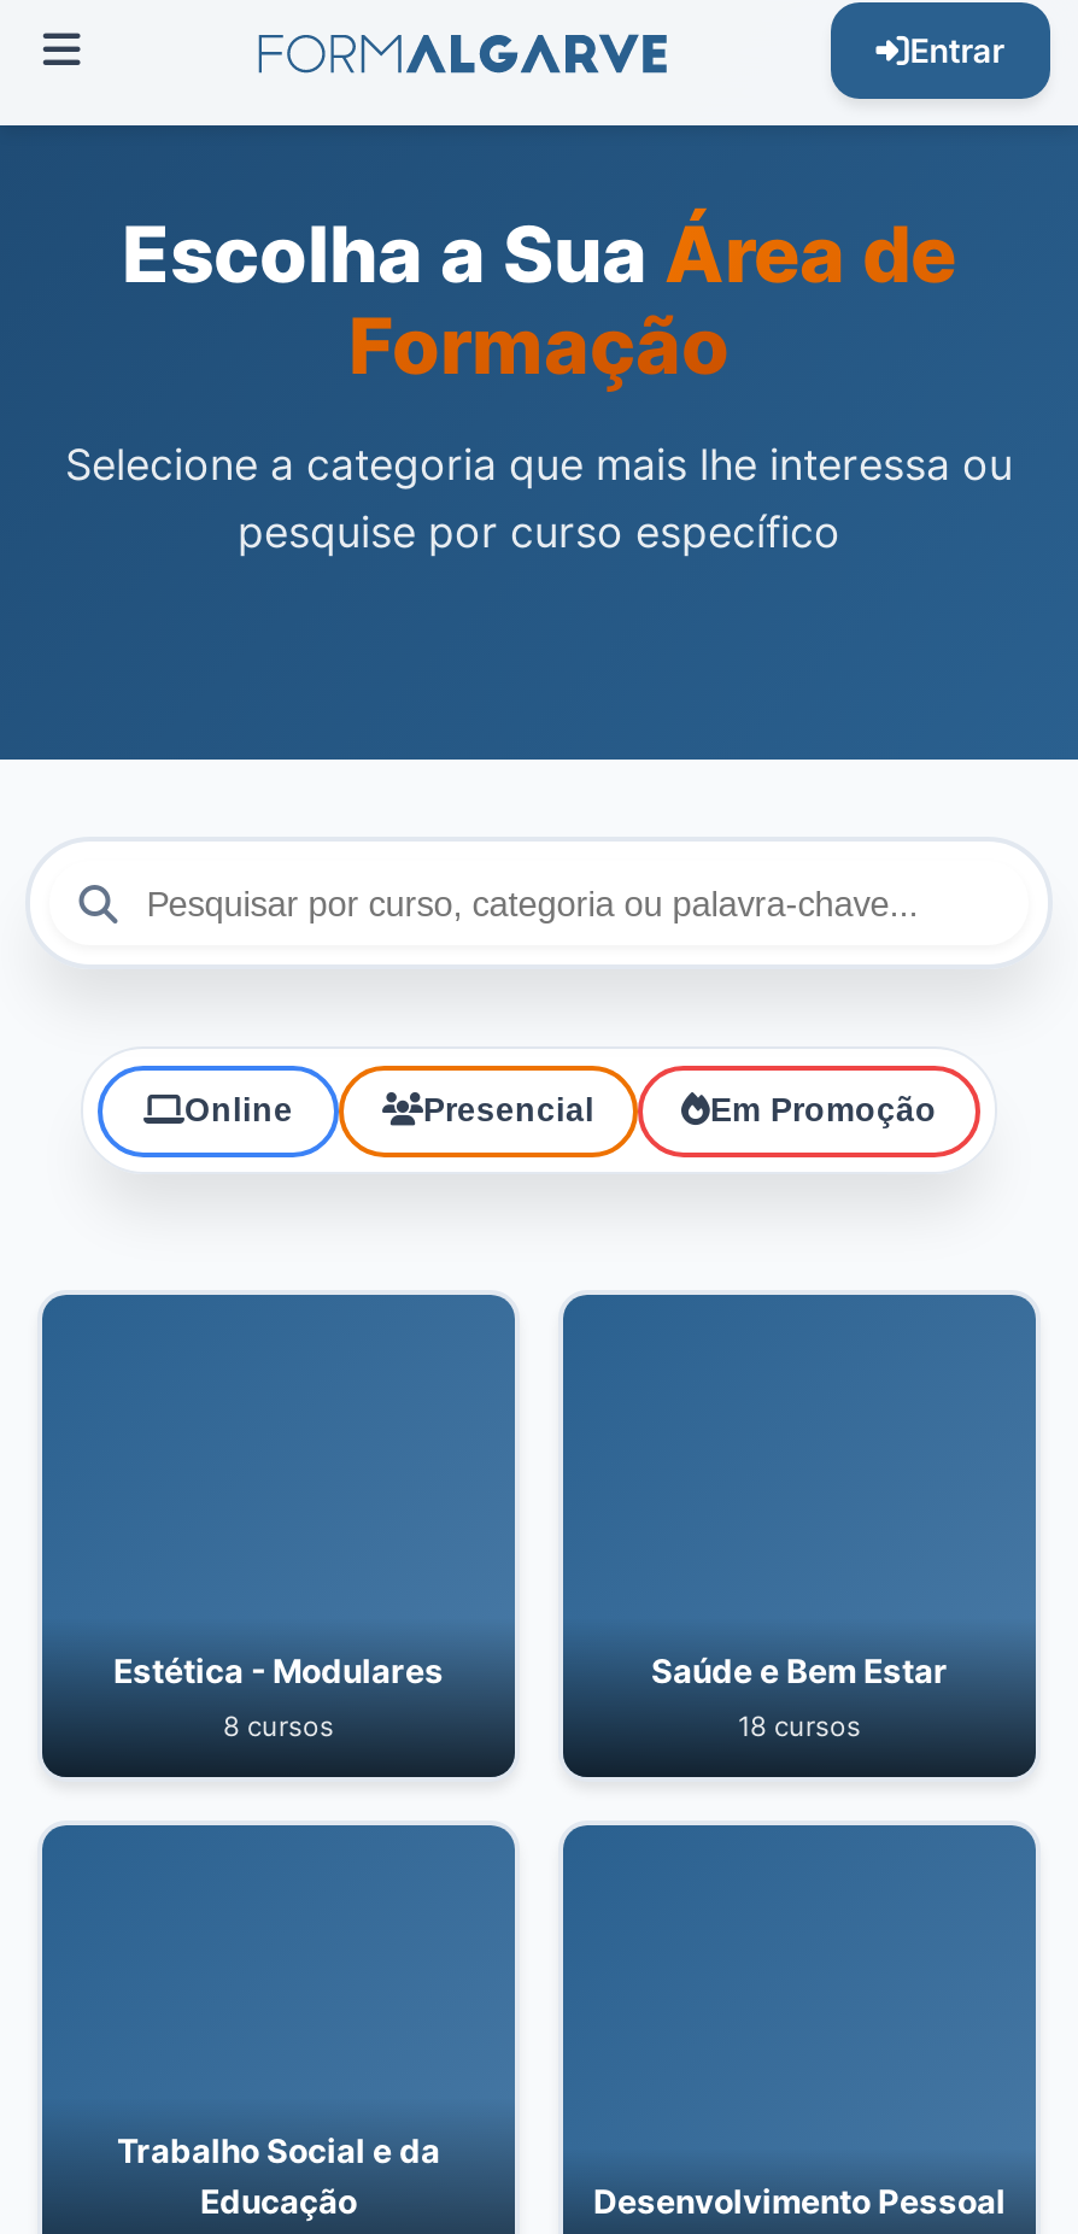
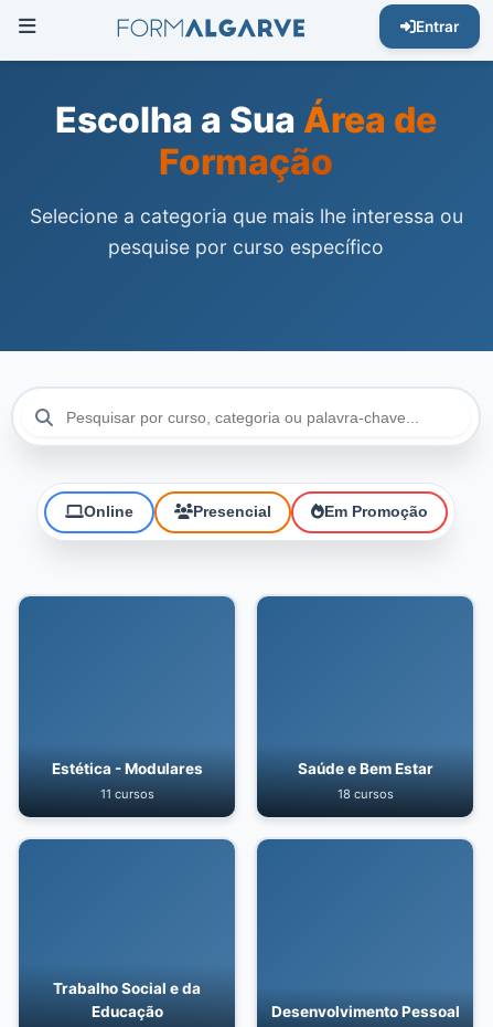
[223,1710,334,1744] 8 cursos -> [100,786,154,802] 11 cursos

